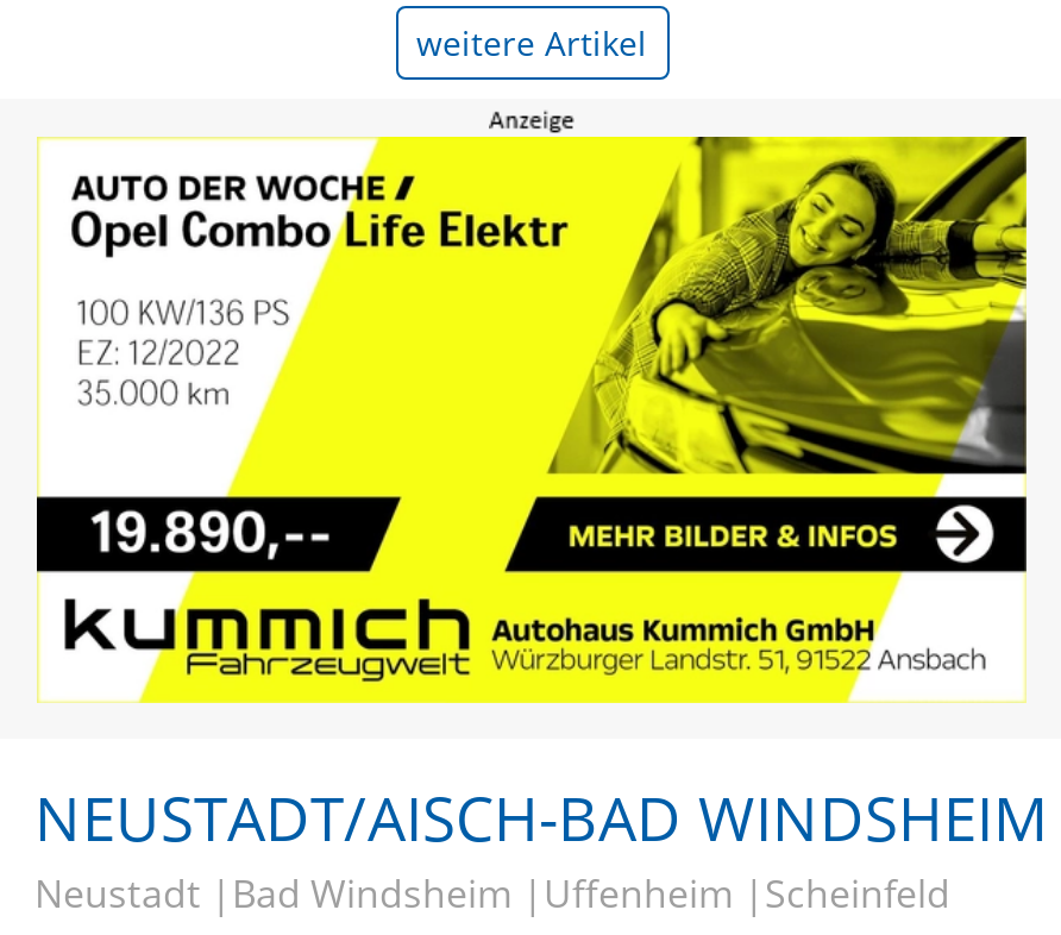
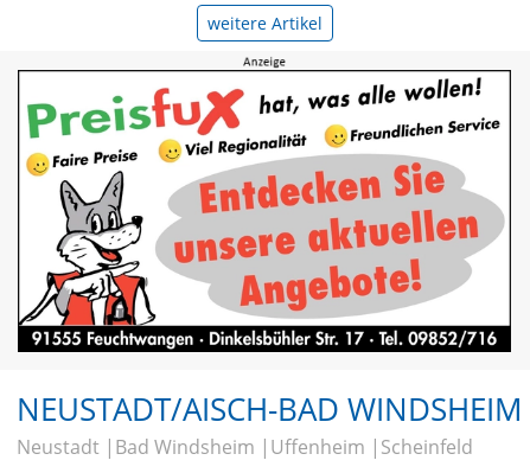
[37,134,1029,705] [image] -> [17,69,512,353] [image]

